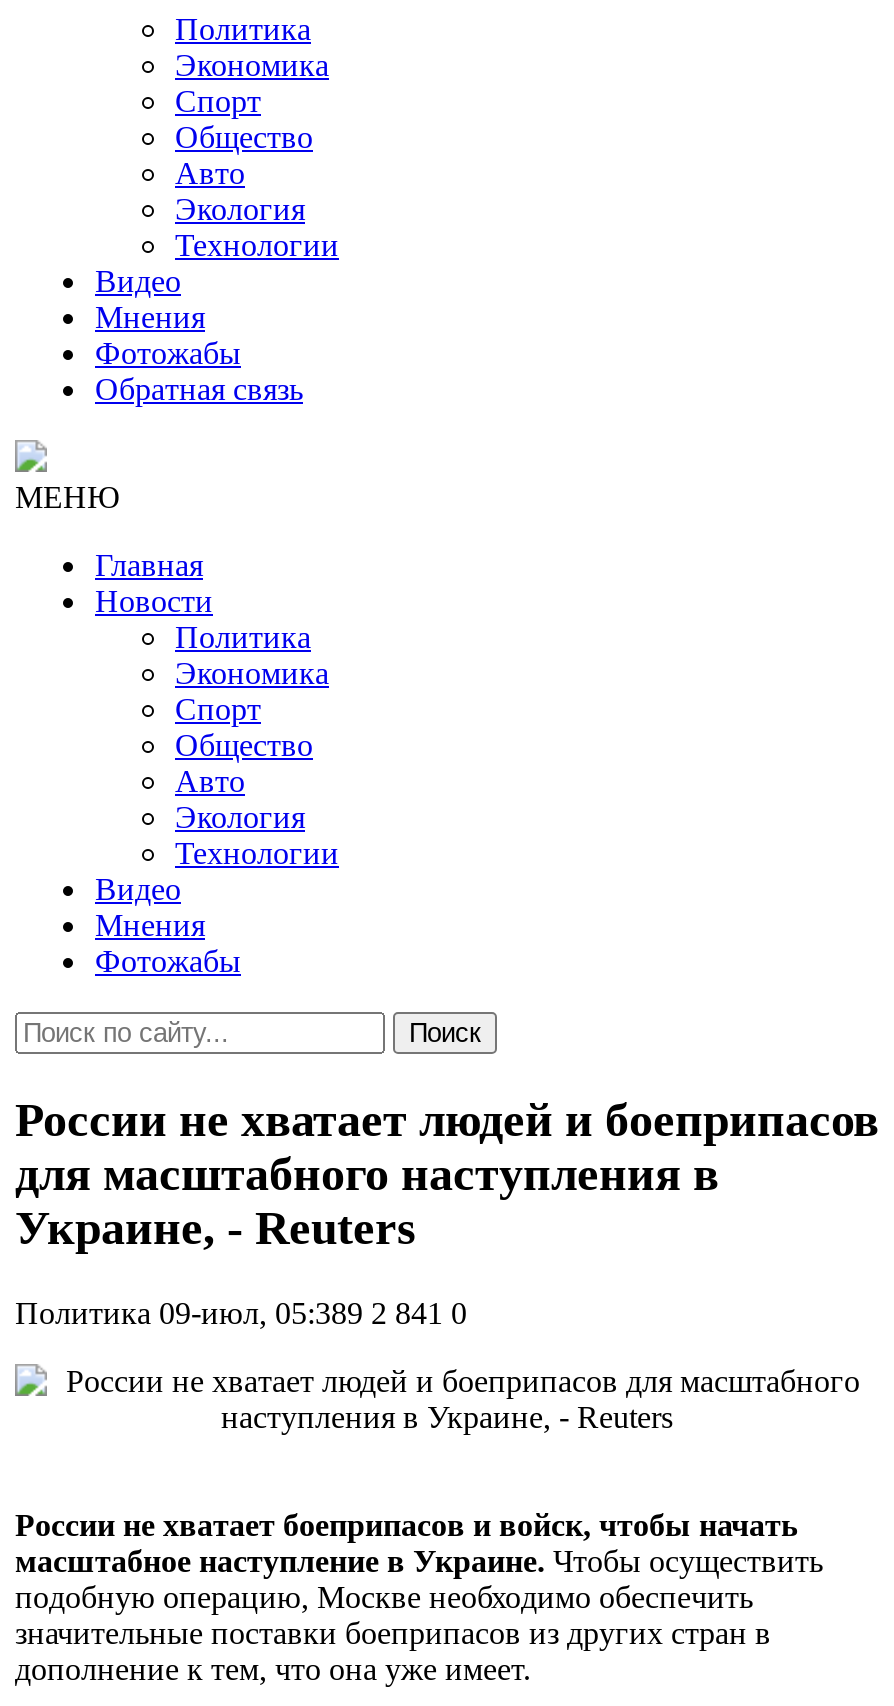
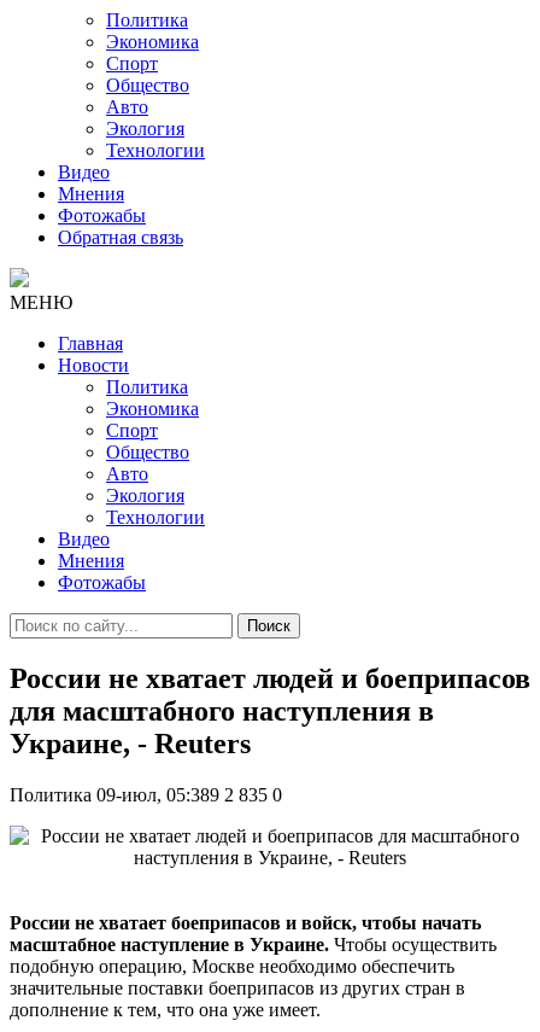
[15,1296,467,1330] Политика 09-июл, 05:389 2 841 0 -> [10,784,282,805] Политика 09-июл, 05:389 2 835 0

